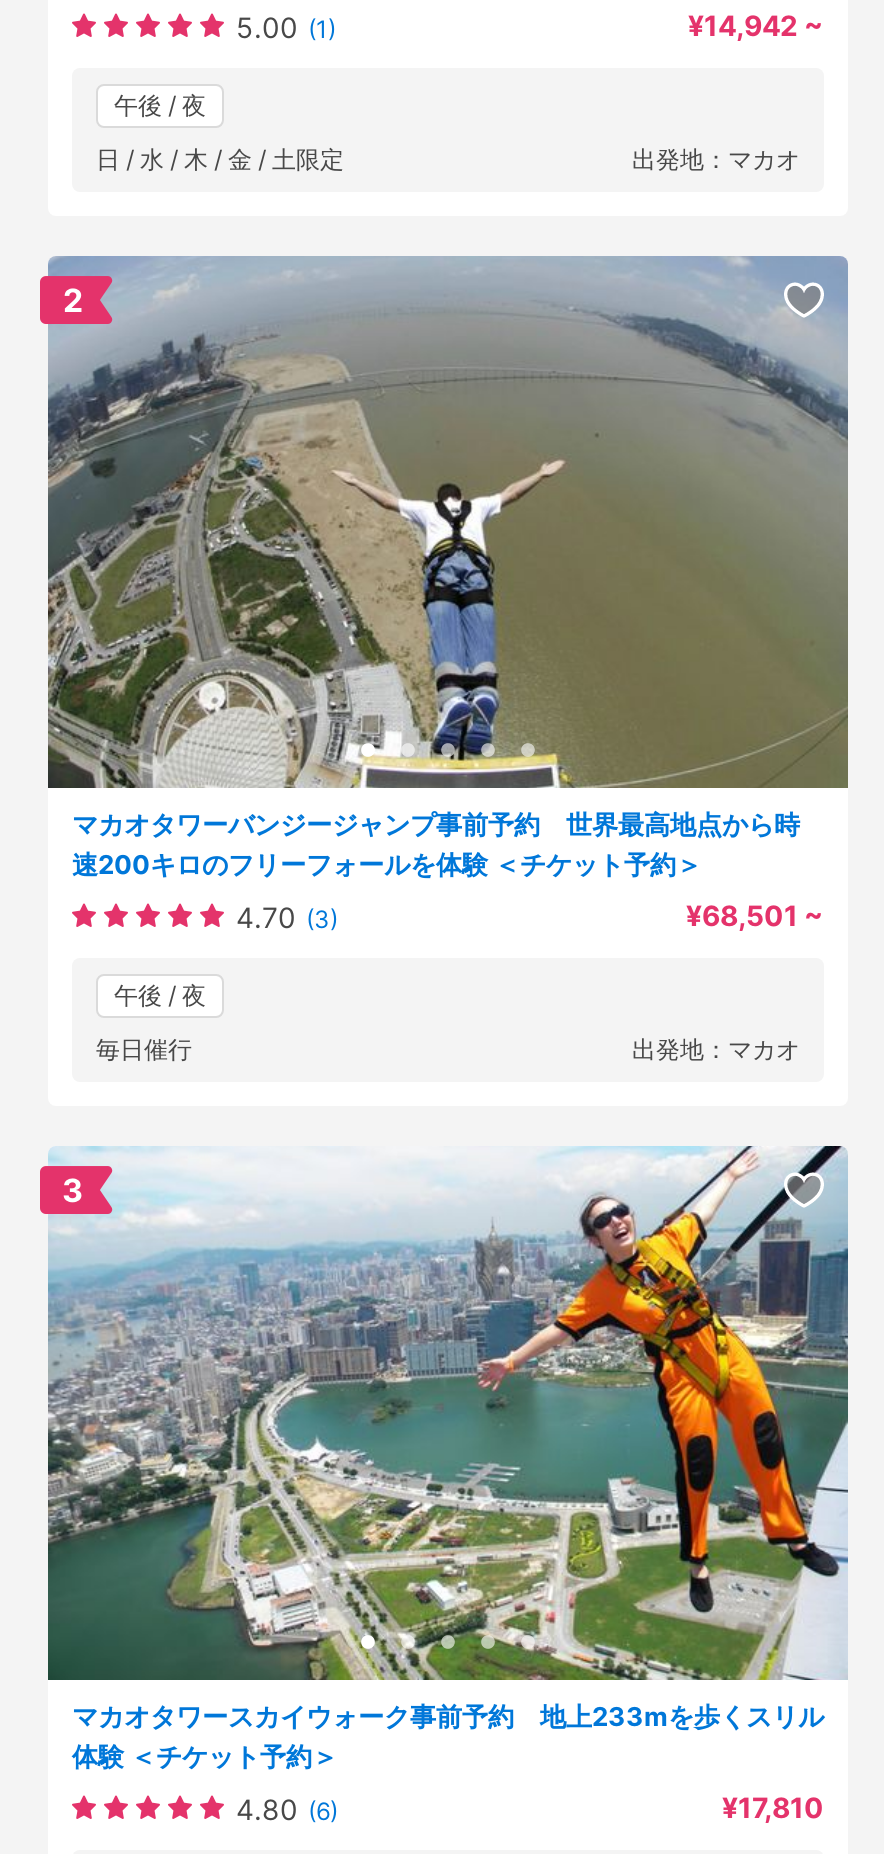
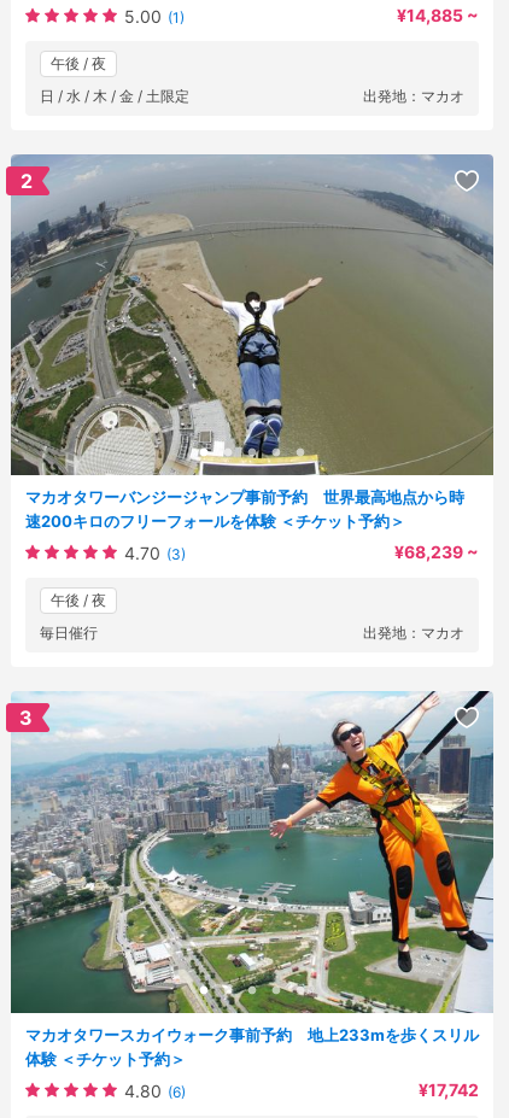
[688,8,824,42] ¥14,942 ~ -> [397,5,479,25] ¥14,885 ~
[686,899,824,933] ¥68,501 ~ -> [394,542,479,563] ¥68,239 ~
[722,1790,824,1824] ¥17,810 -> [419,1080,479,1100] ¥17,742

